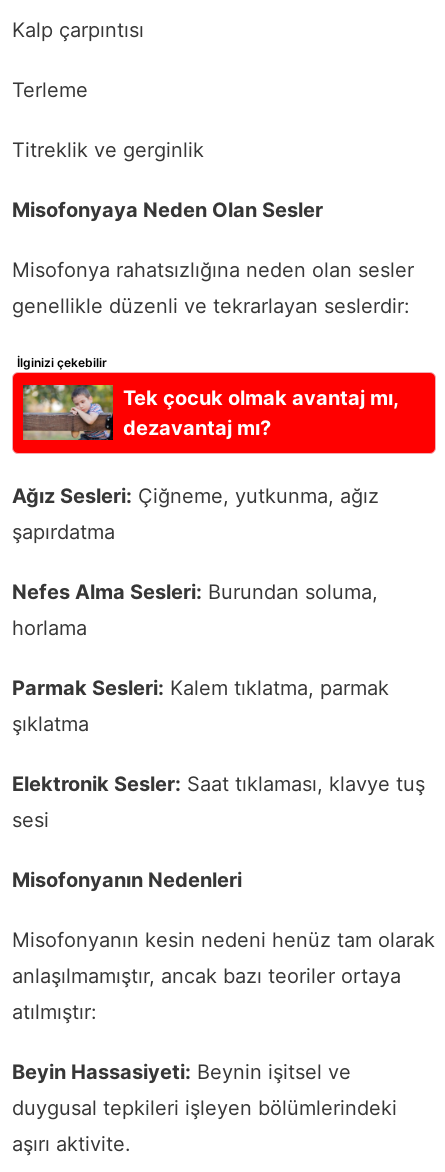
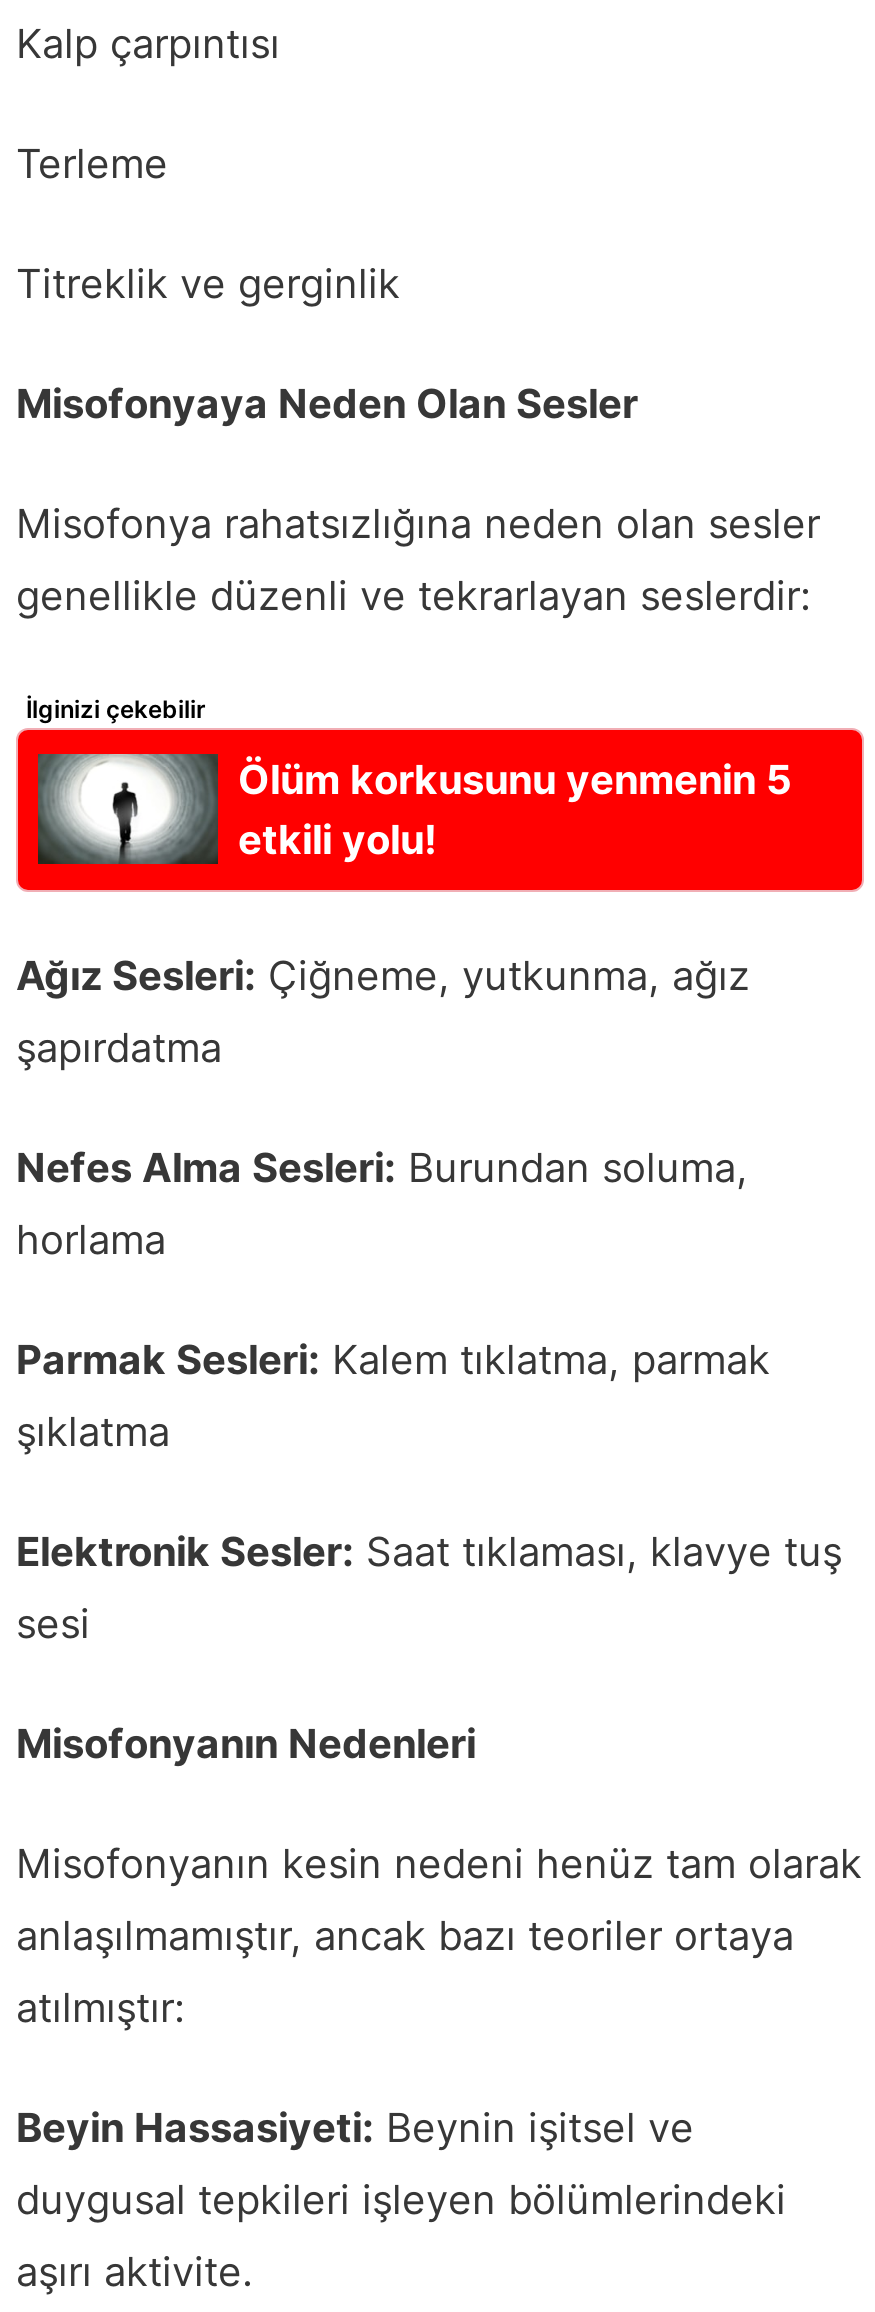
[22,384,398,441] [image] | Tek çocuk olmak avantaj mı, | dezavantaj mı? -> [36,752,792,866] [image] | Ölüm korkusunu yenmenin 5 | etkili yolu!

